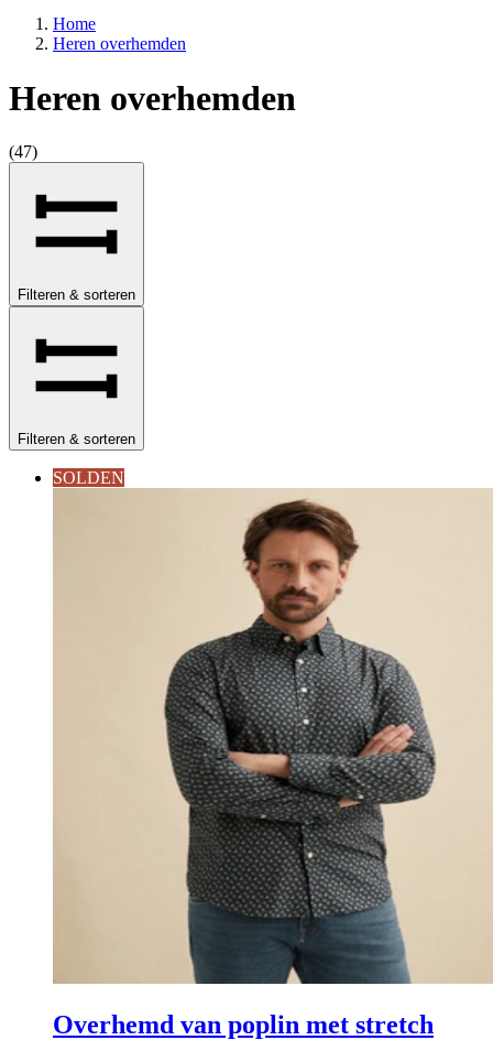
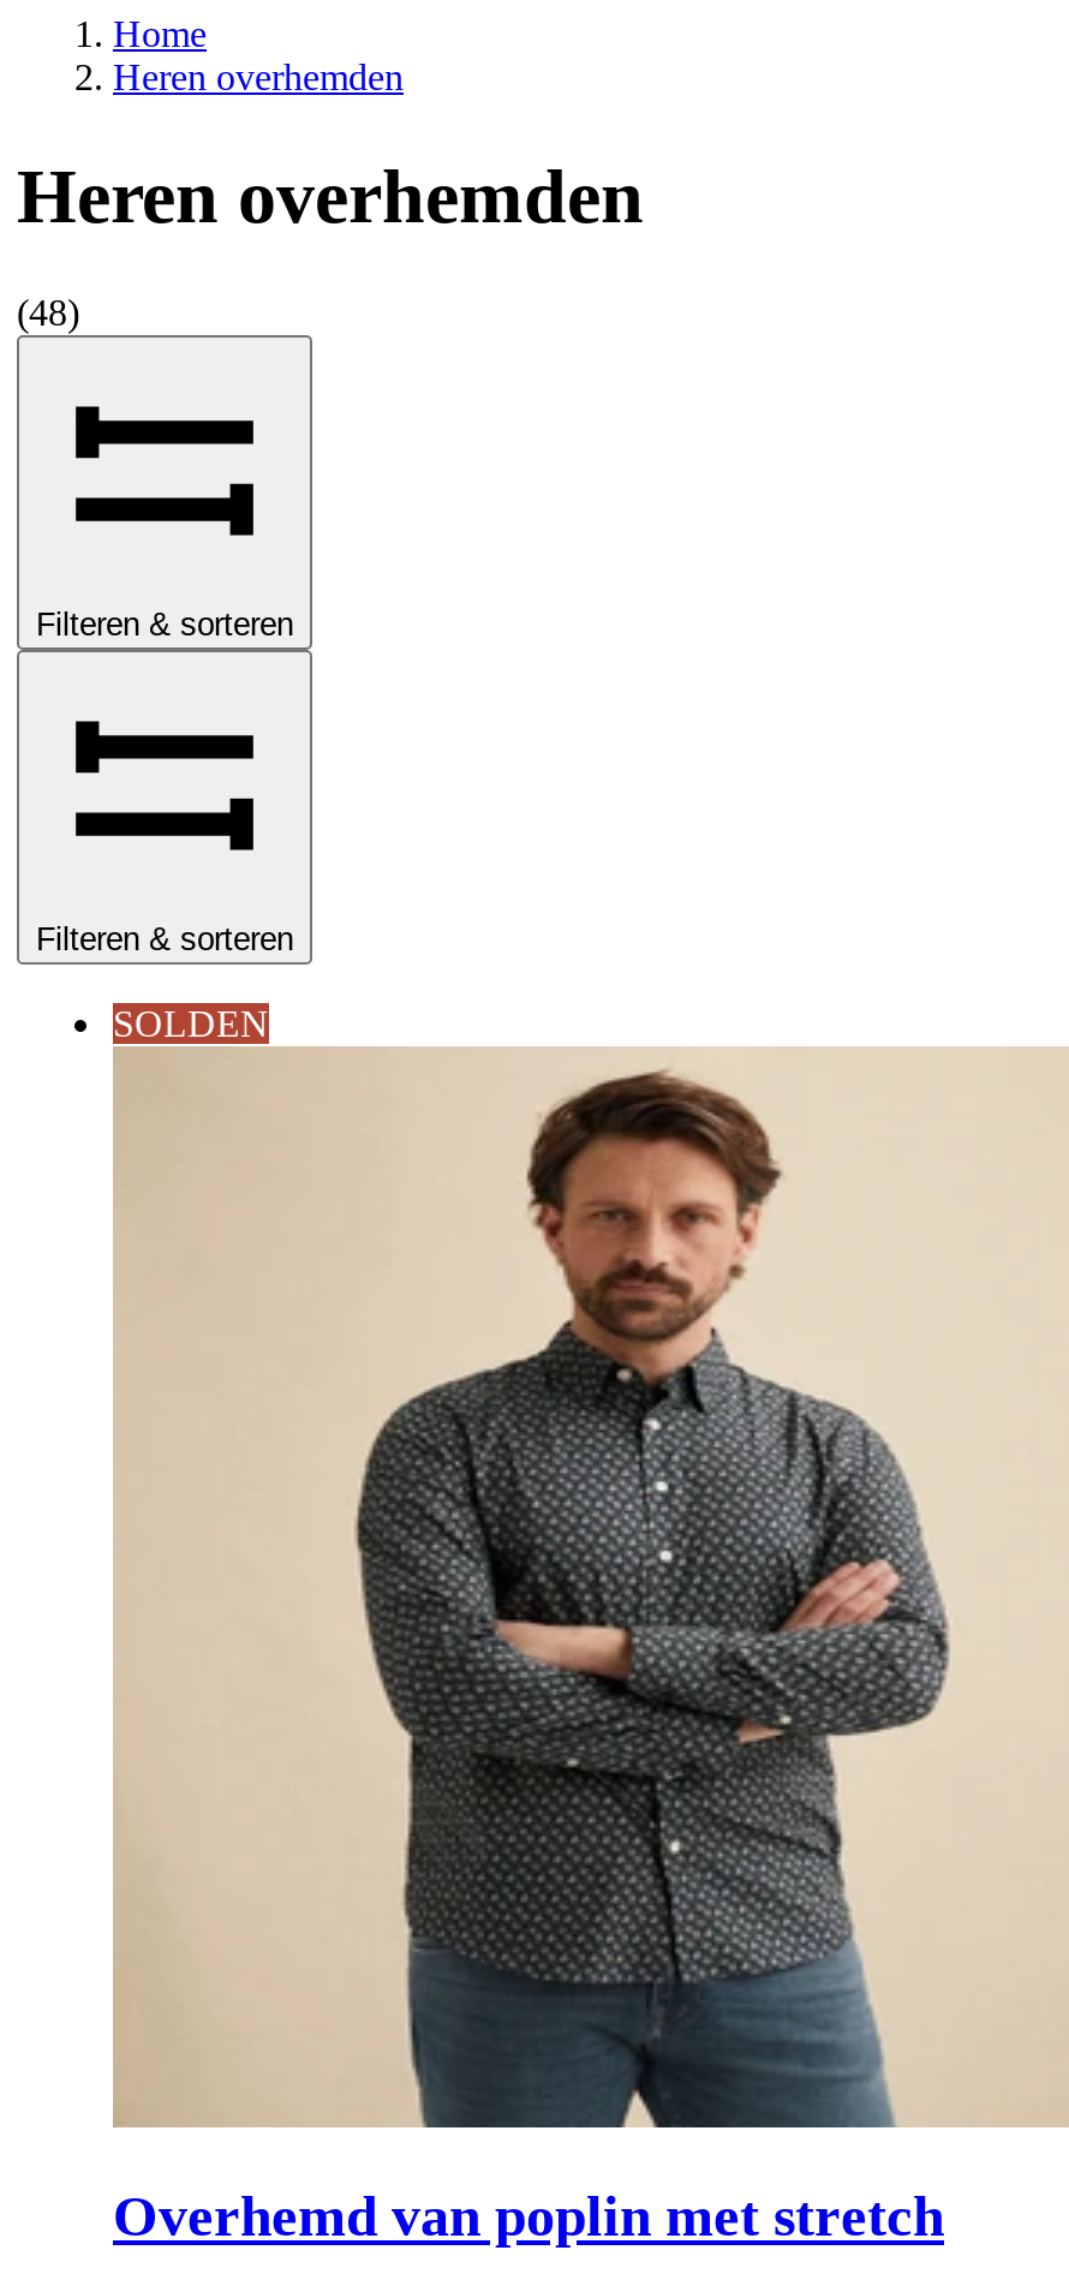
[9,142,37,161] (47) -> [17,292,79,333] (48)

